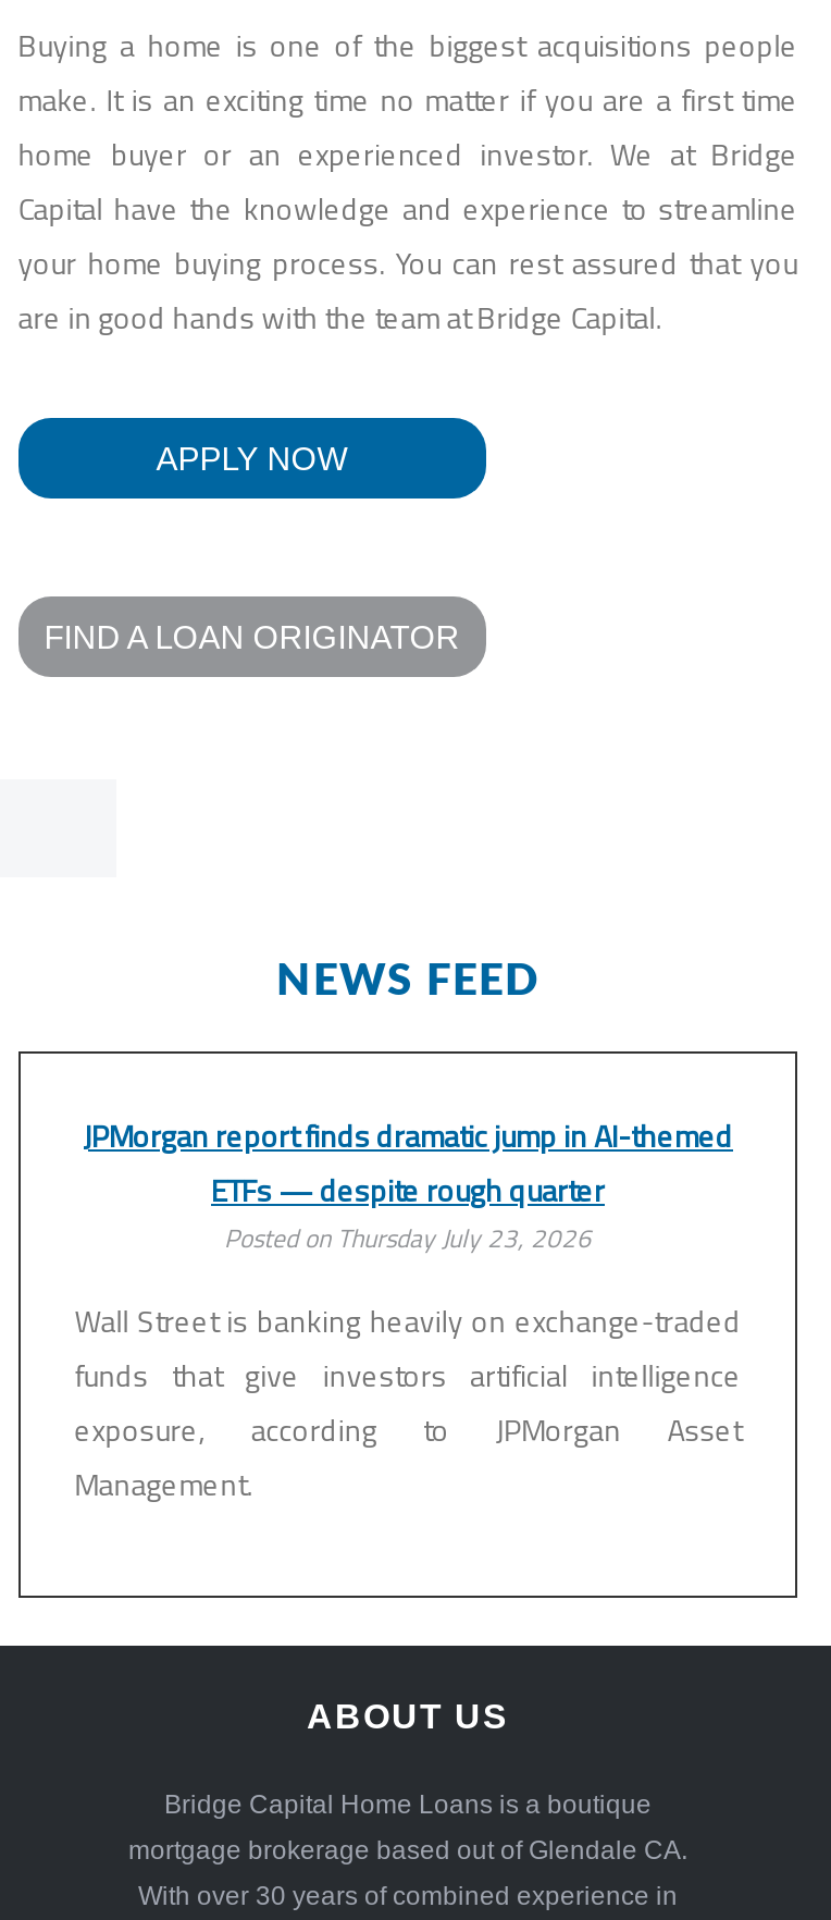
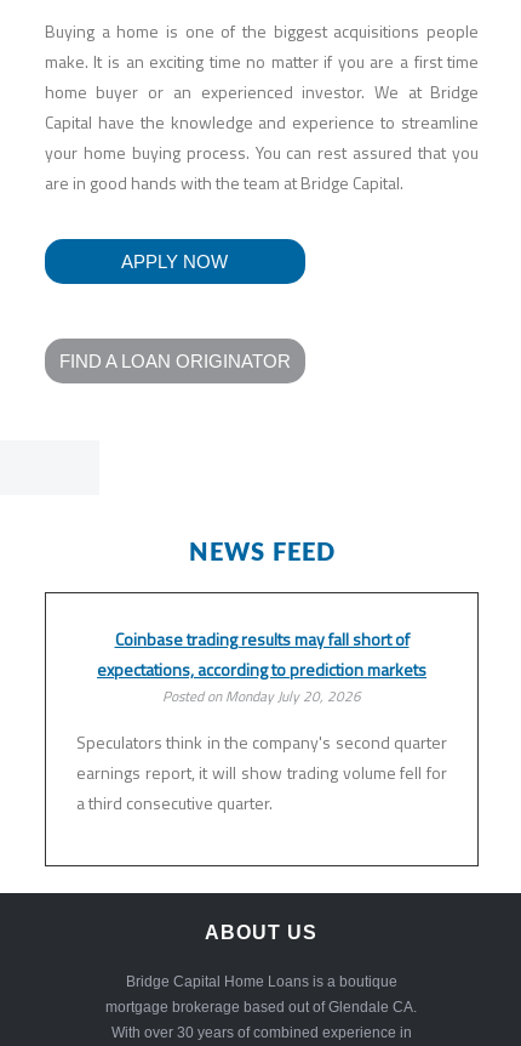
[83,1112,733,1258] JPMorgan report finds dramatic jump in AI-themed | ETFs — despite rough quarter | Posted on Thursday July 23, 2026 -> [97,626,426,707] Coinbase trading results may fall short of | expectations, according to prediction markets | Posted on Monday July 20, 2026
[75,1297,741,1506] Wall Street is banking heavily on exchange-traded | funds that give investors artificial intelligence | exposure, according to JPMorgan Asset | Management. -> [76,729,447,815] Speculators think in the company's second quarter | earnings report, it will show trading volume fell for | a third consecutive quarter.

